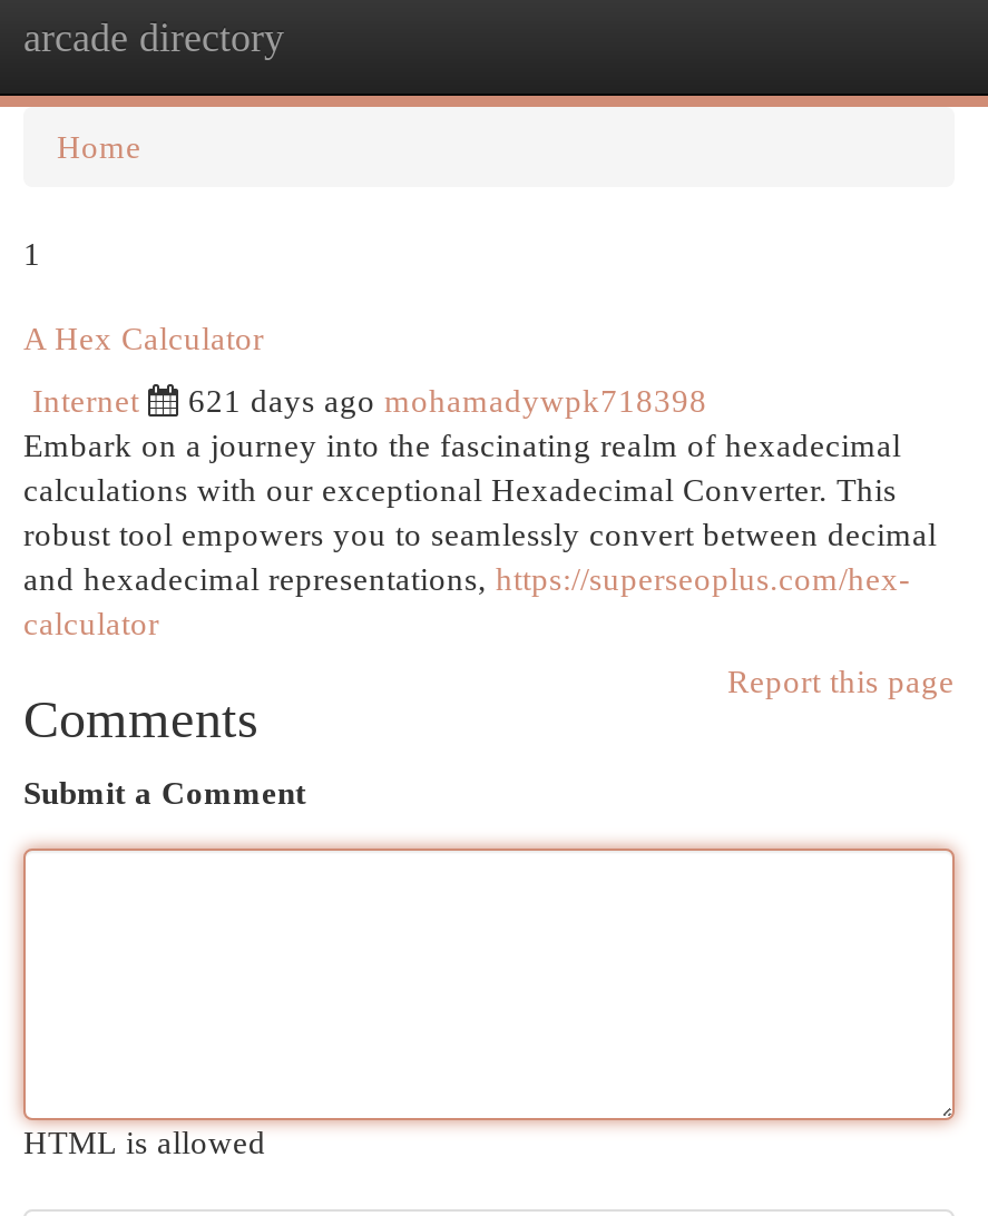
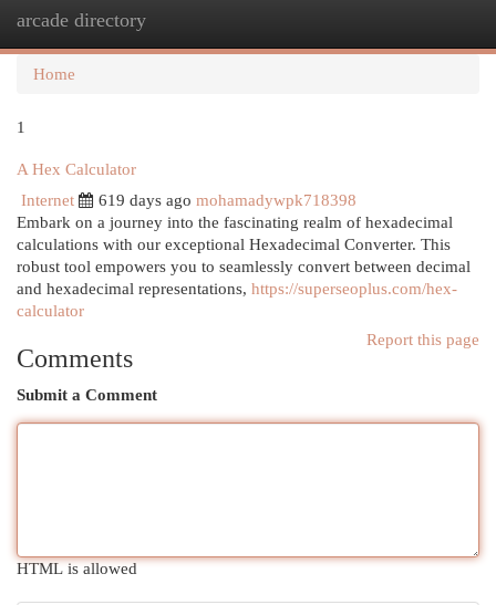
[188,383,707,419] 621 days ago mohamadywpk718398 -> [99,191,356,209] 619 days ago mohamadywpk718398

